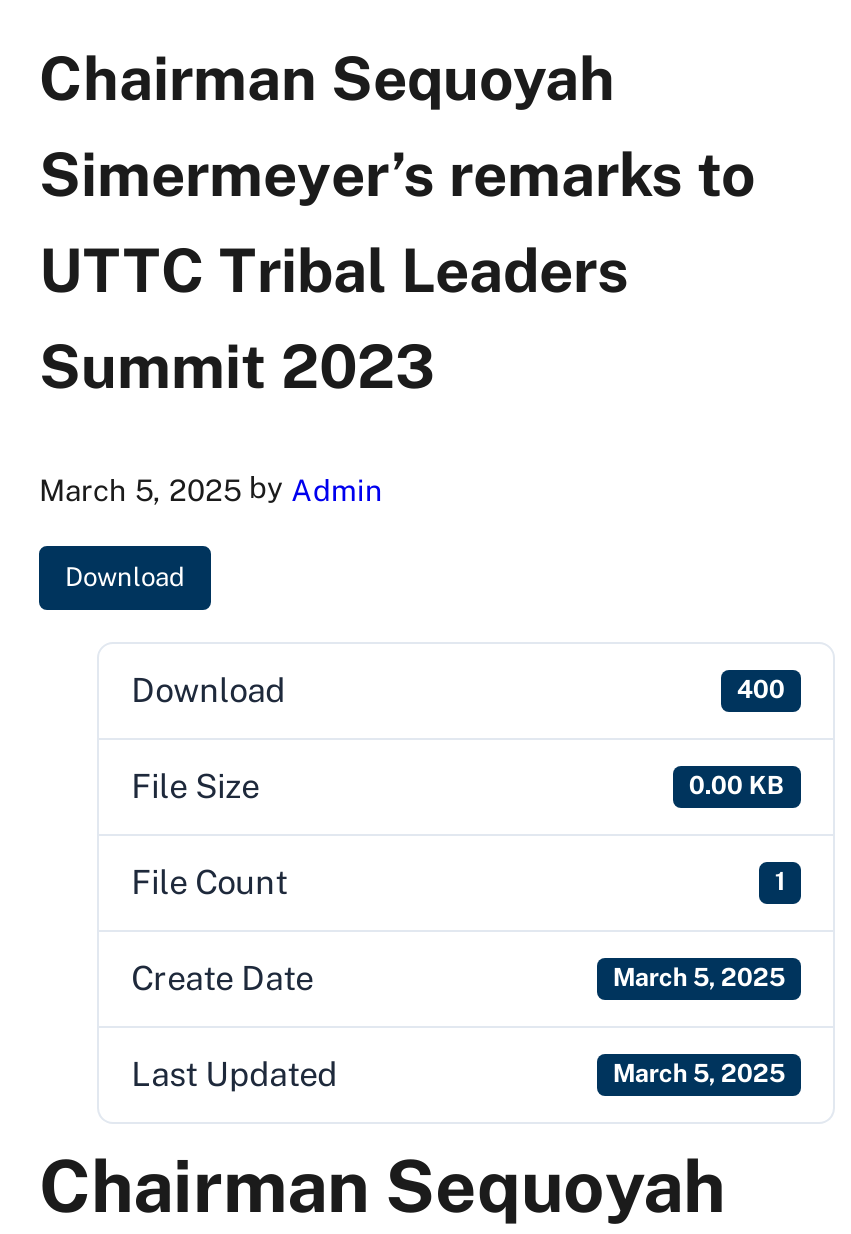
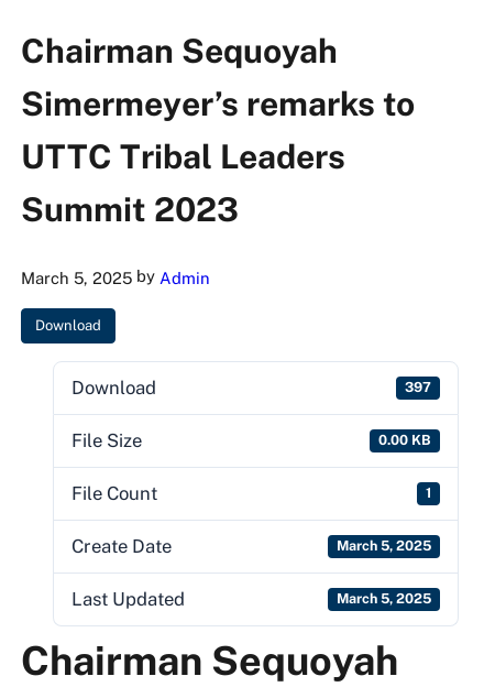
[737,674,785,704] 400 -> [405,379,431,395] 397

